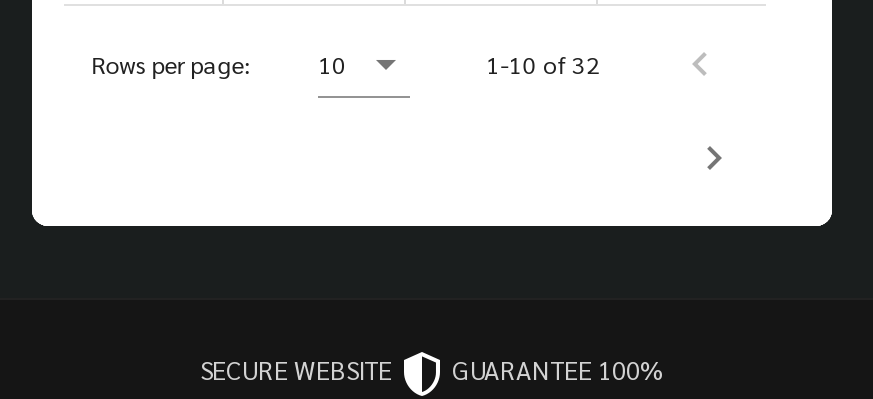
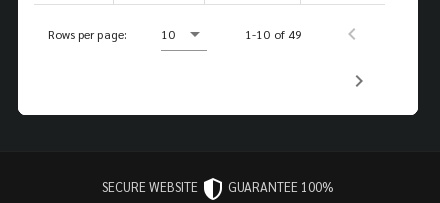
[486,48,600,80] 1-10 of 32 -> [245,26,302,42] 1-10 of 49

